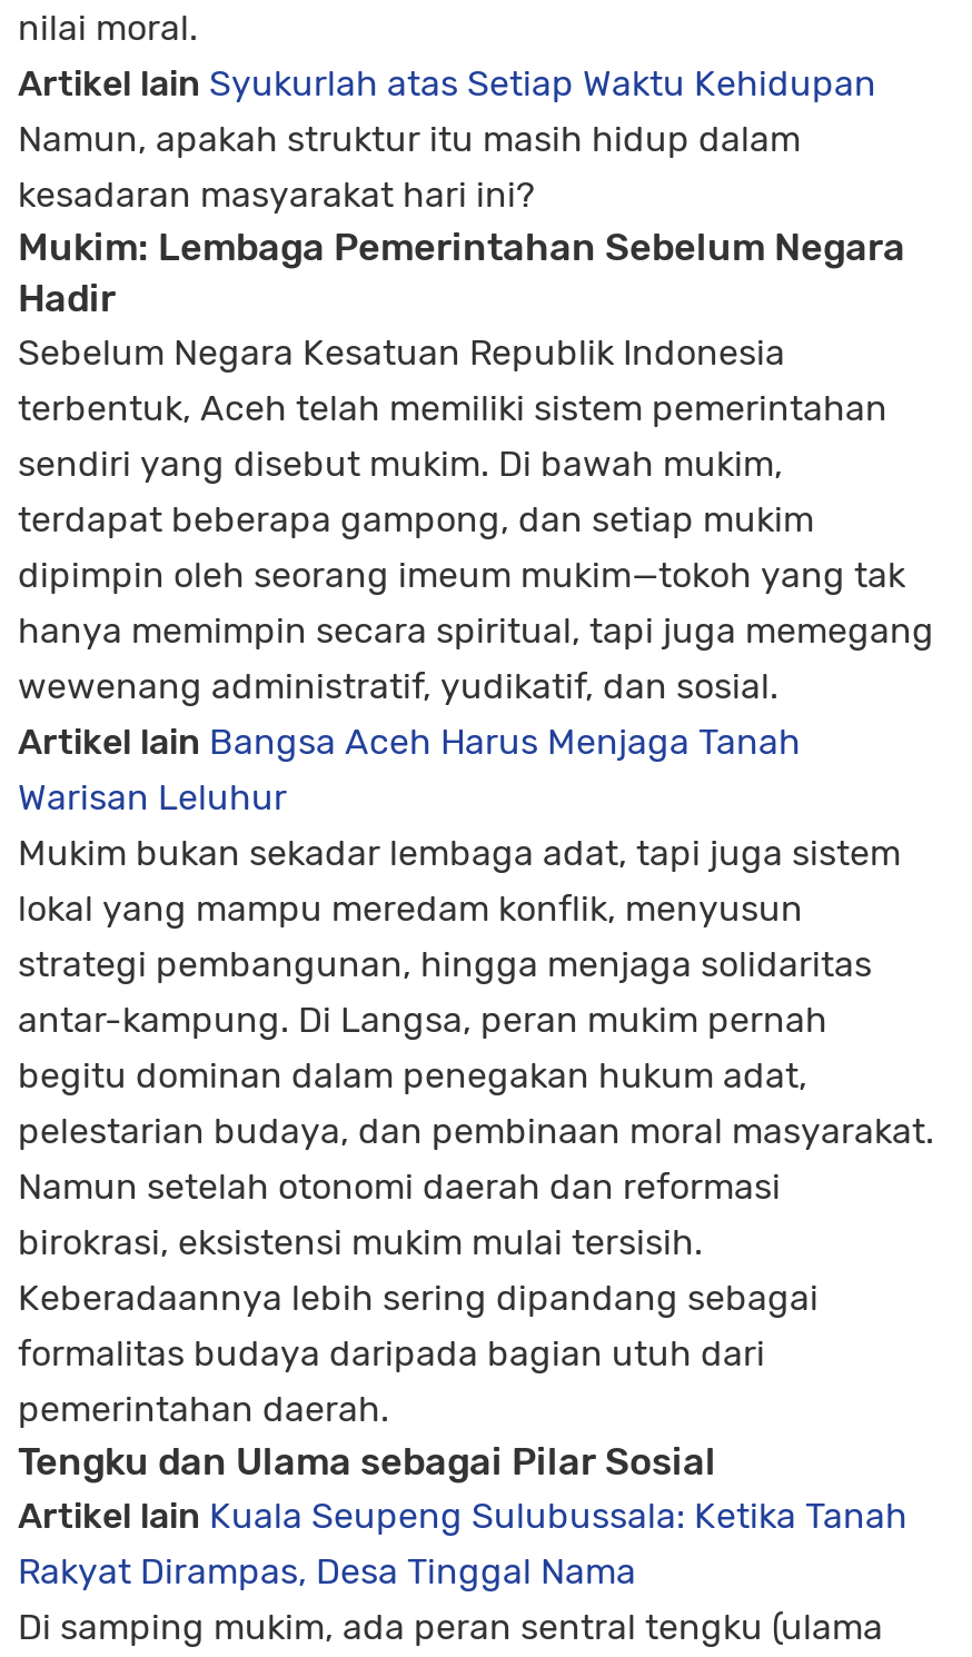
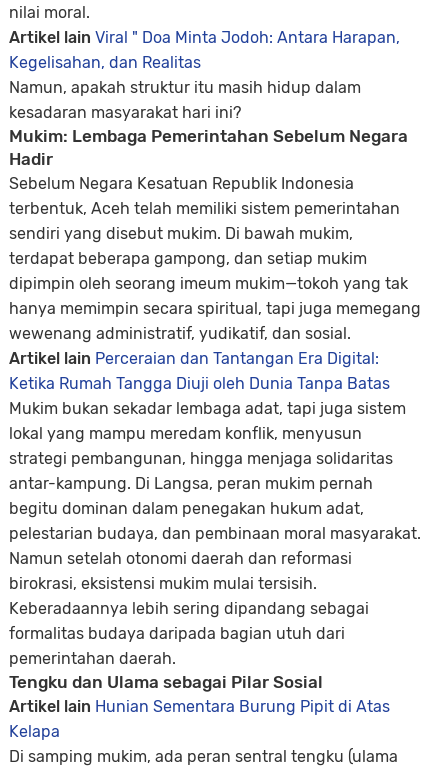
[18,62,876,105] Artikel lain Syukurlah atas Setiap Waktu Kehidupan -> [9,28,400,72] Artikel lain Viral " Doa Minta Jodoh: Antara Harapan, | Kegelisahan, dan Realitas
[18,721,801,818] Artikel lain Bangsa Aceh Harus Menjaga Tanah | Warisan Leluhur -> [9,349,390,393] Artikel lain Perceraian dan Tantangan Era Digital: | Ketika Rumah Tangga Diuji oleh Dunia Tanpa Batas
[18,1495,907,1592] Artikel lain Kuala Seupeng Sulubussala: Ketika Tanah | Rakyat Dirampas, Desa Tinggal Nama -> [9,697,390,741] Artikel lain Hunian Sementara Burung Pipit di Atas | Kelapa

